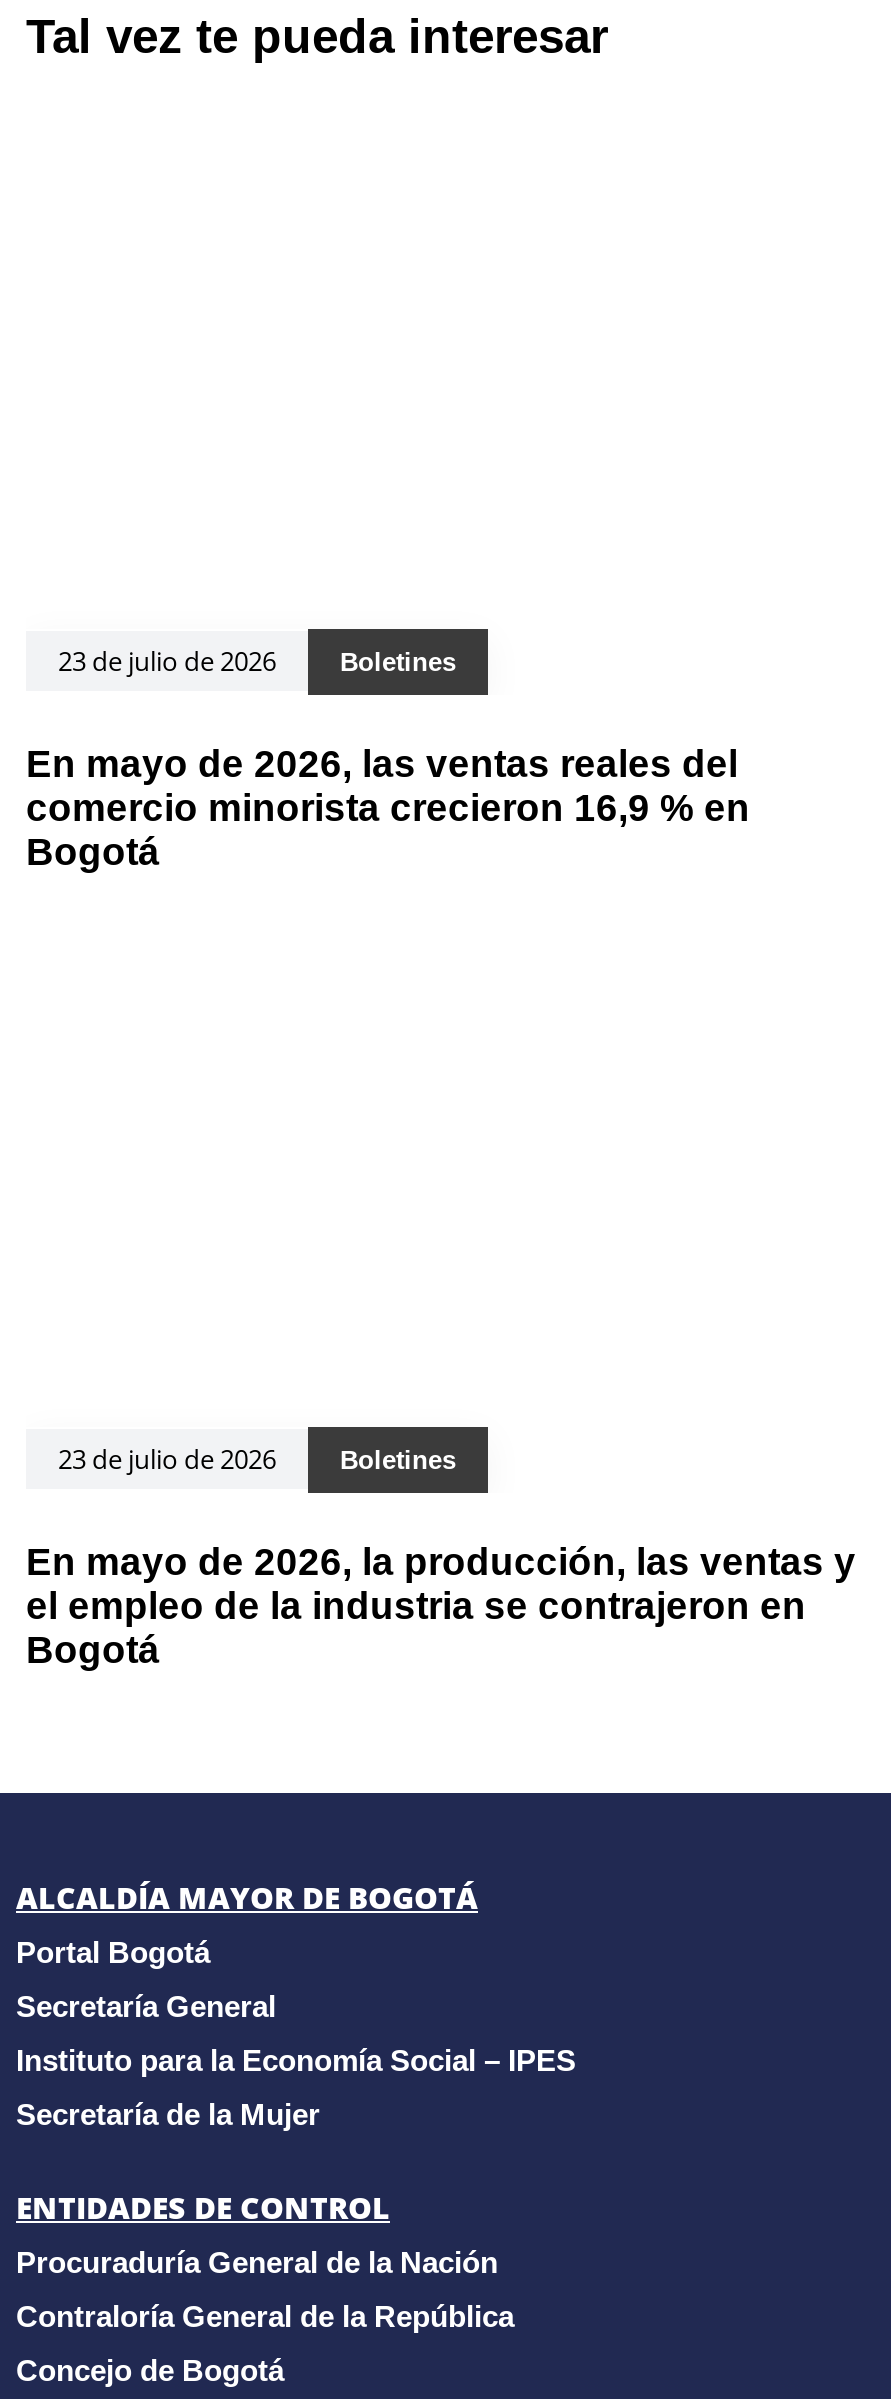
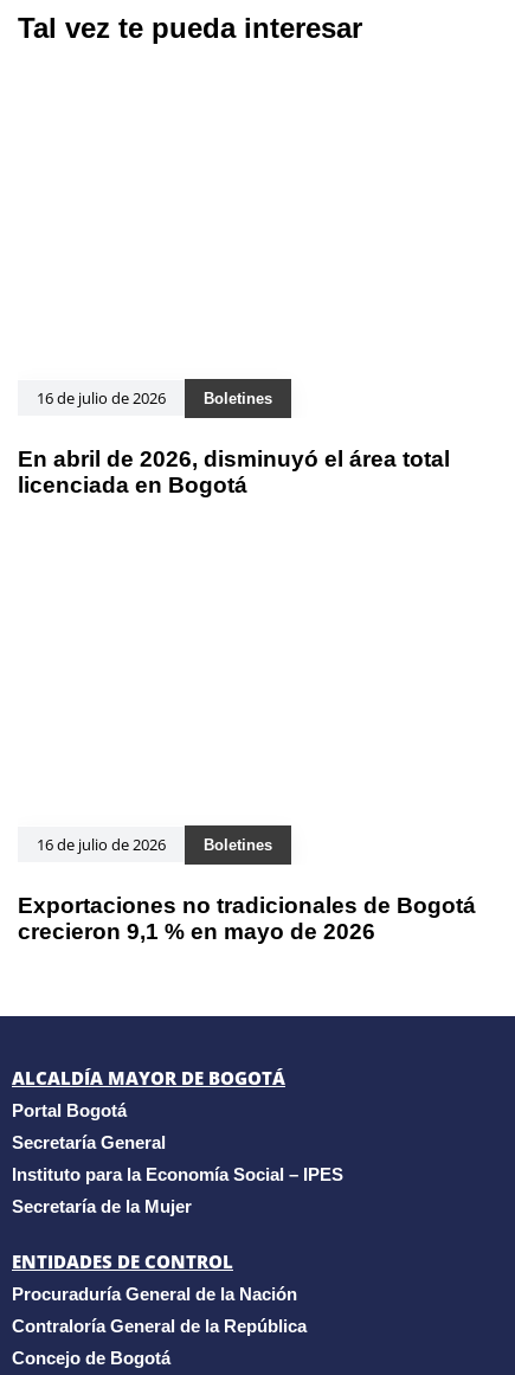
[58,643,276,679] 23 de julio de 2026 -> [37,388,166,409] 16 de julio de 2026
[26,743,750,873] En mayo de 2026, las ventas reales del | comercio minorista crecieron 16,9 % en | Bogotá -> [18,446,450,497] En abril de 2026, disminuyó el área total | licenciada en Bogotá
[58,1441,276,1477] 23 de julio de 2026 -> [37,834,166,855] 16 de julio de 2026
[26,1540,856,1670] En mayo de 2026, la producción, las ventas y | el empleo de la industria se contrajeron en | Bogotá -> [18,892,476,943] Exportaciones no tradicionales de Bogotá | crecieron 9,1 % en mayo de 2026

